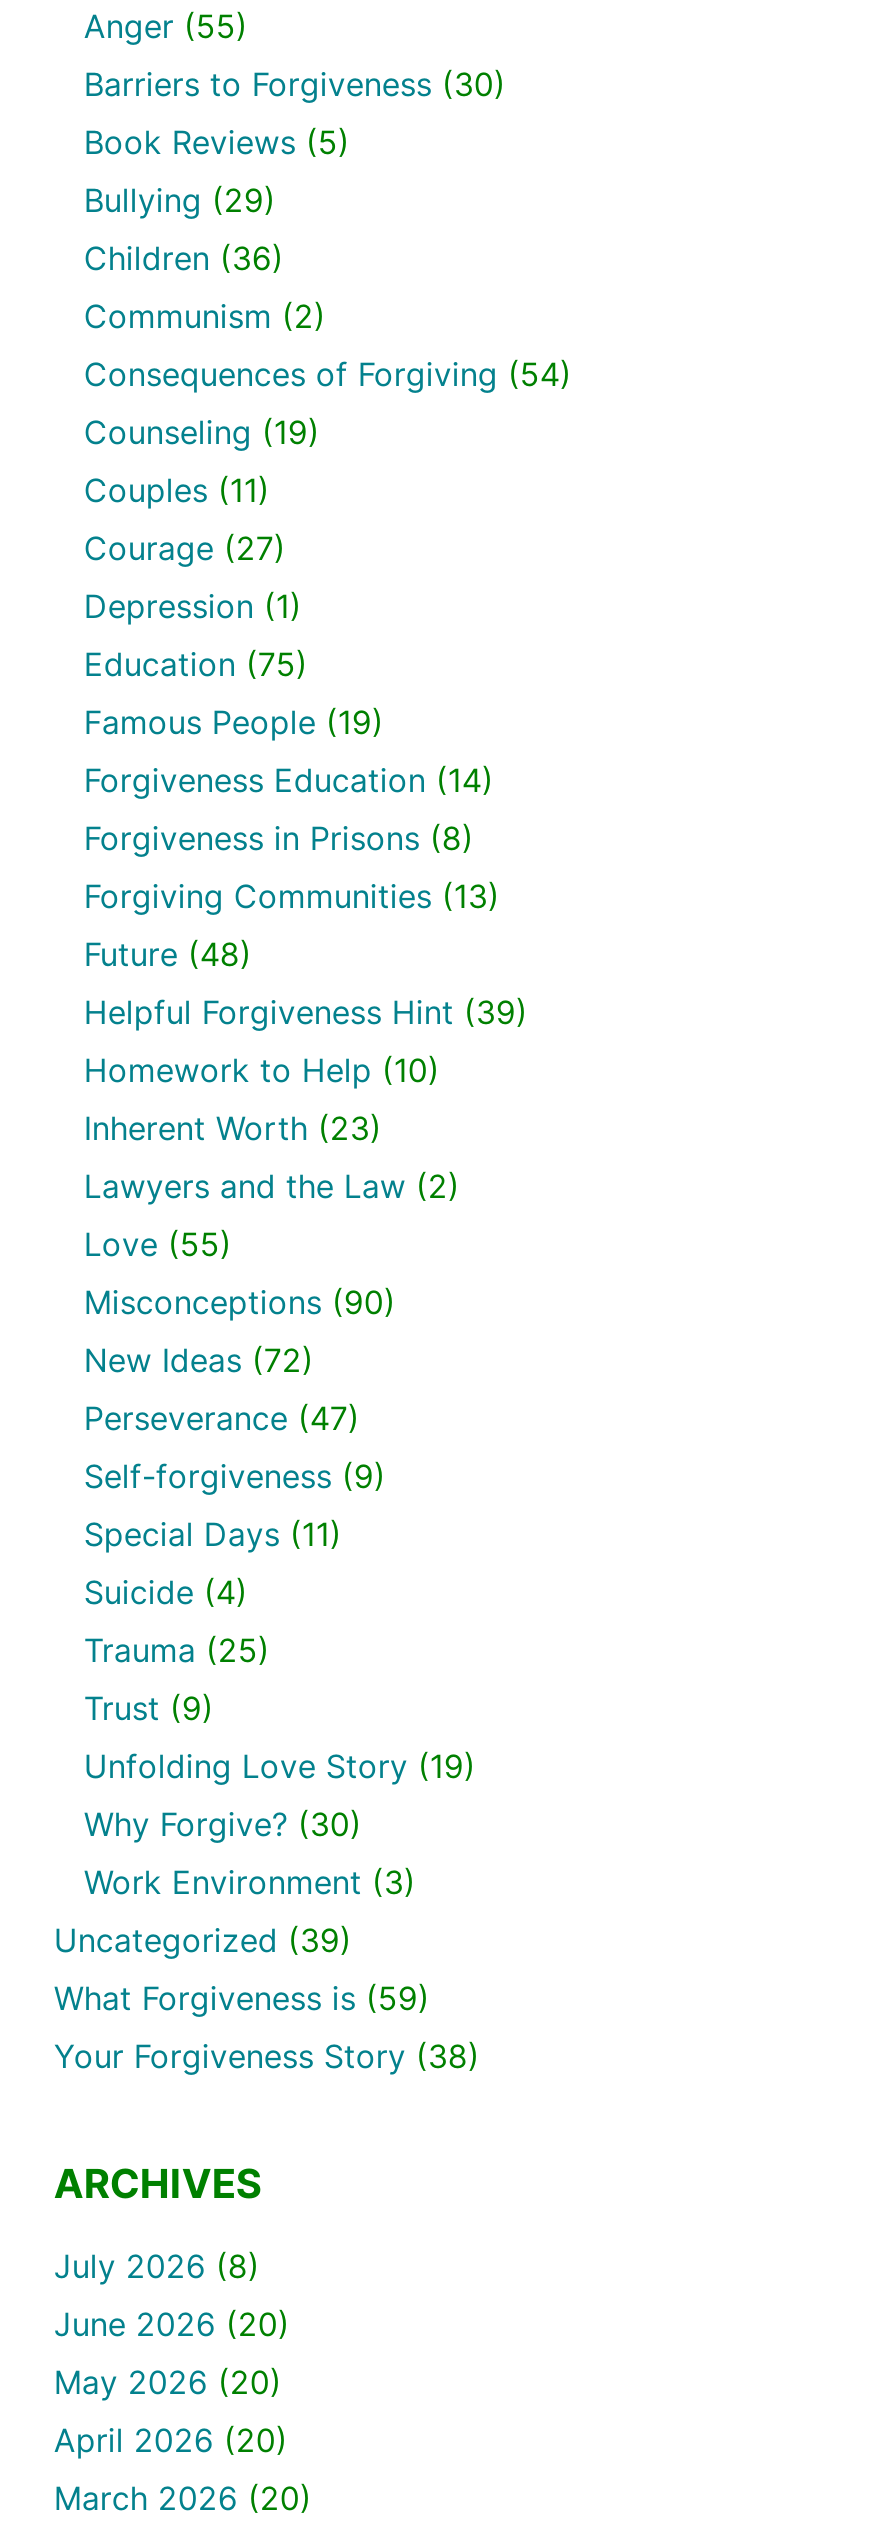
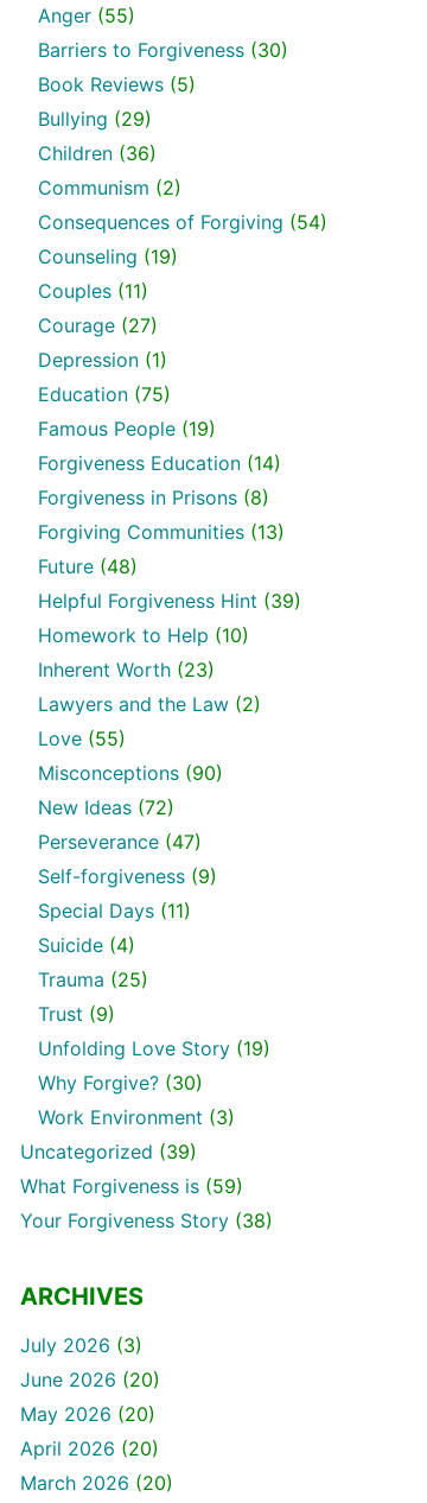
[54,2246,260,2286] July 2026 (8) -> [21,1333,143,1357] July 2026 (3)

